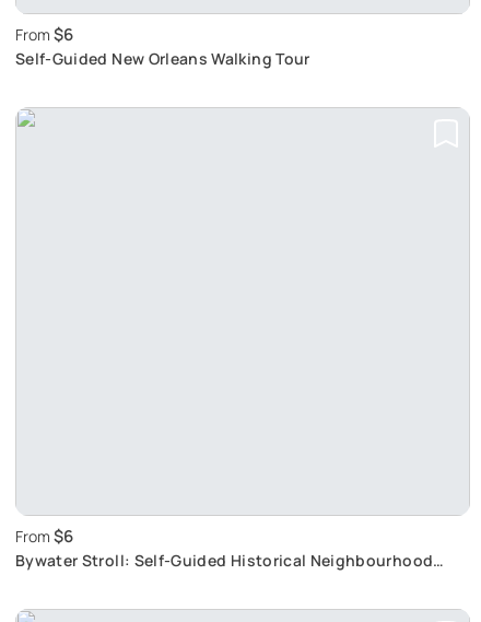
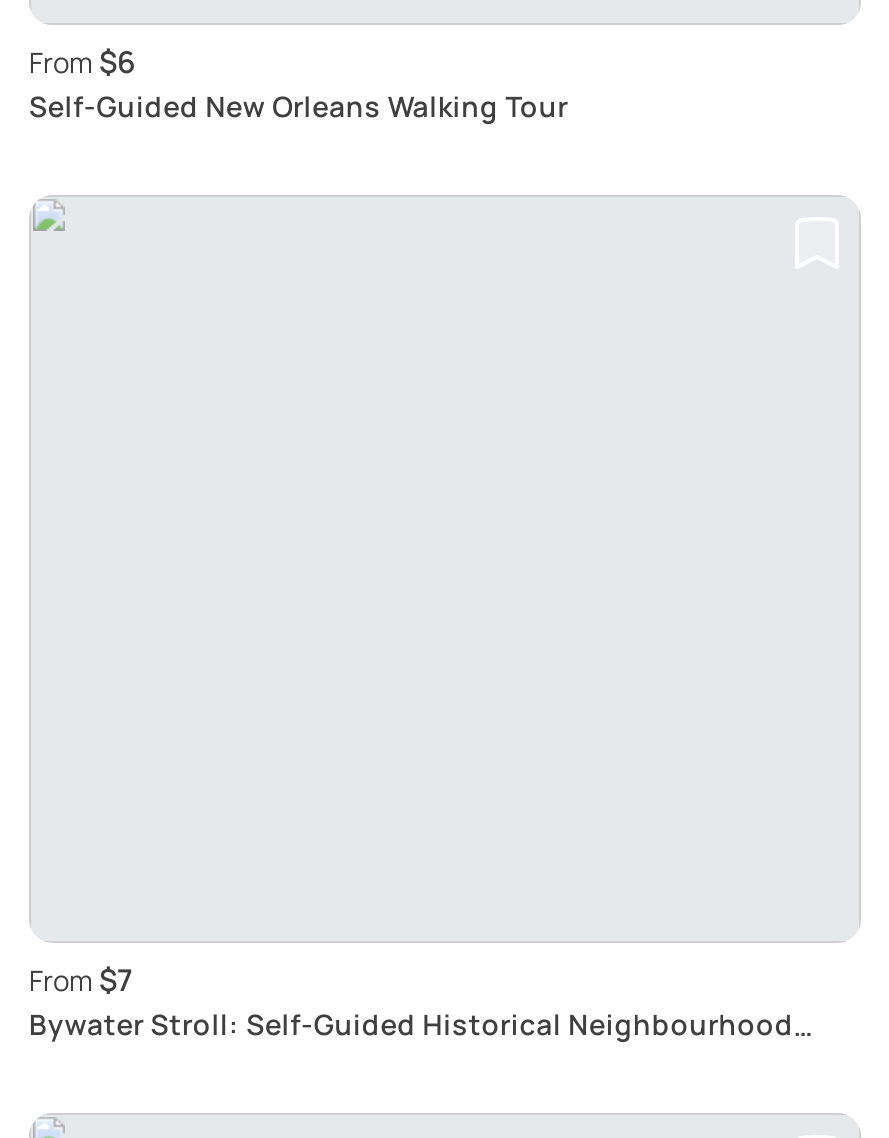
[15,525,73,548] From $6 -> [29,960,133,1002] From $7

